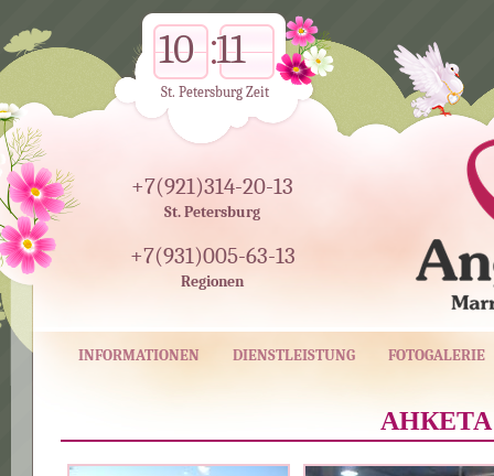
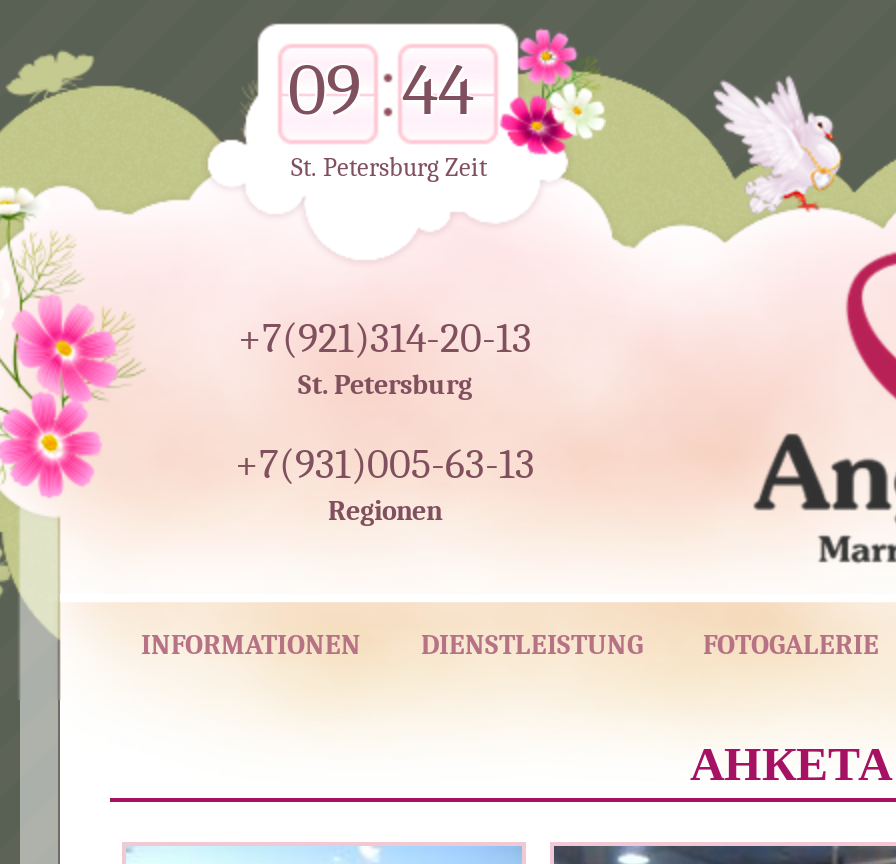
[159,26,245,73] 10 11 -> [288,48,474,132] 09 44

